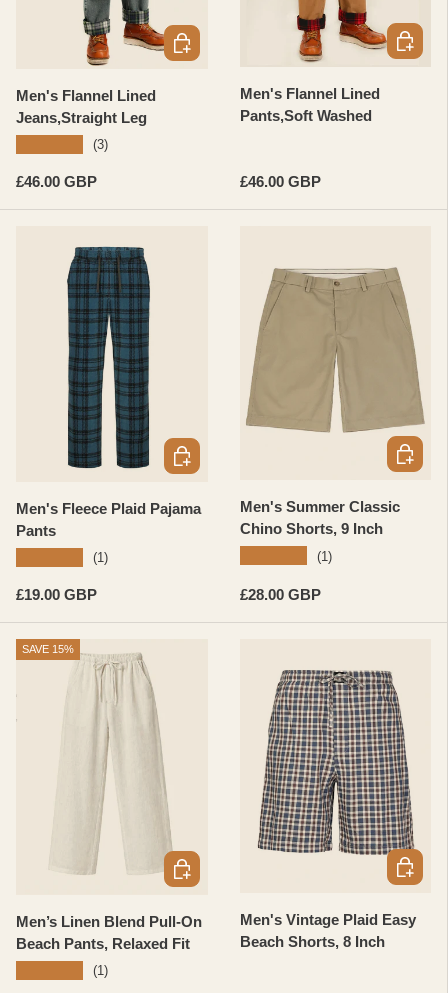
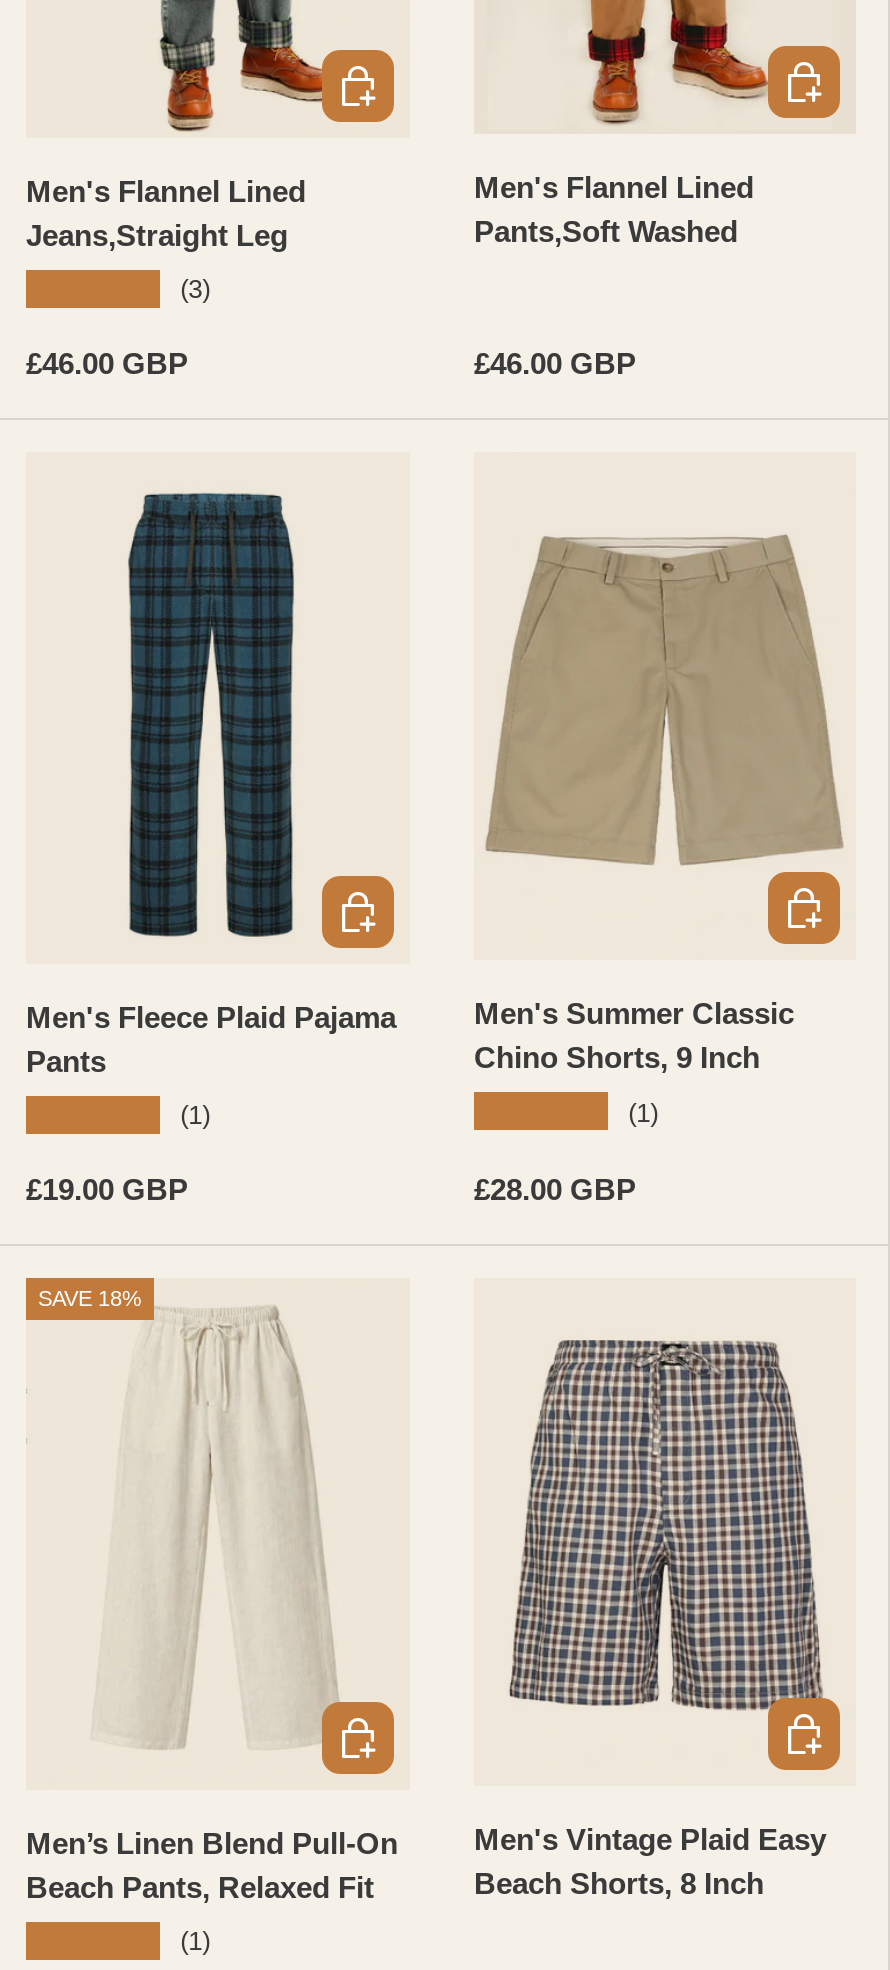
[22,643,74,655] SAVE 15% -> [38,1285,142,1309] SAVE 18%

